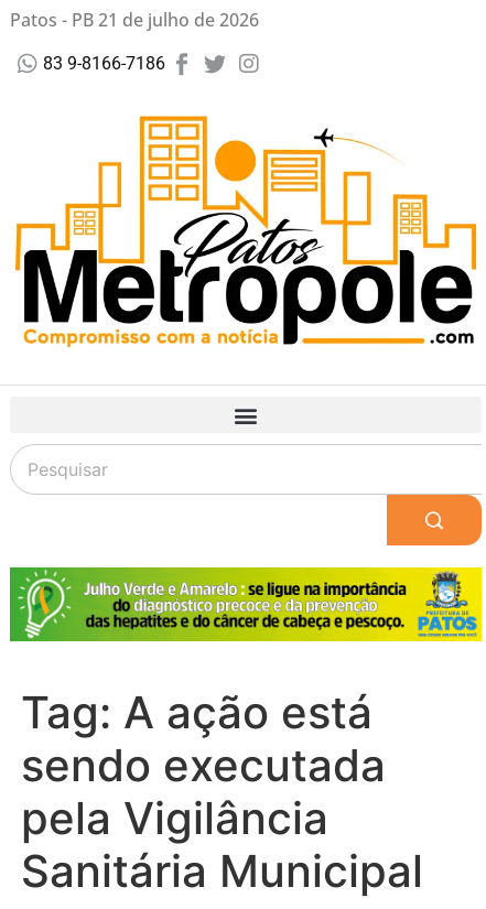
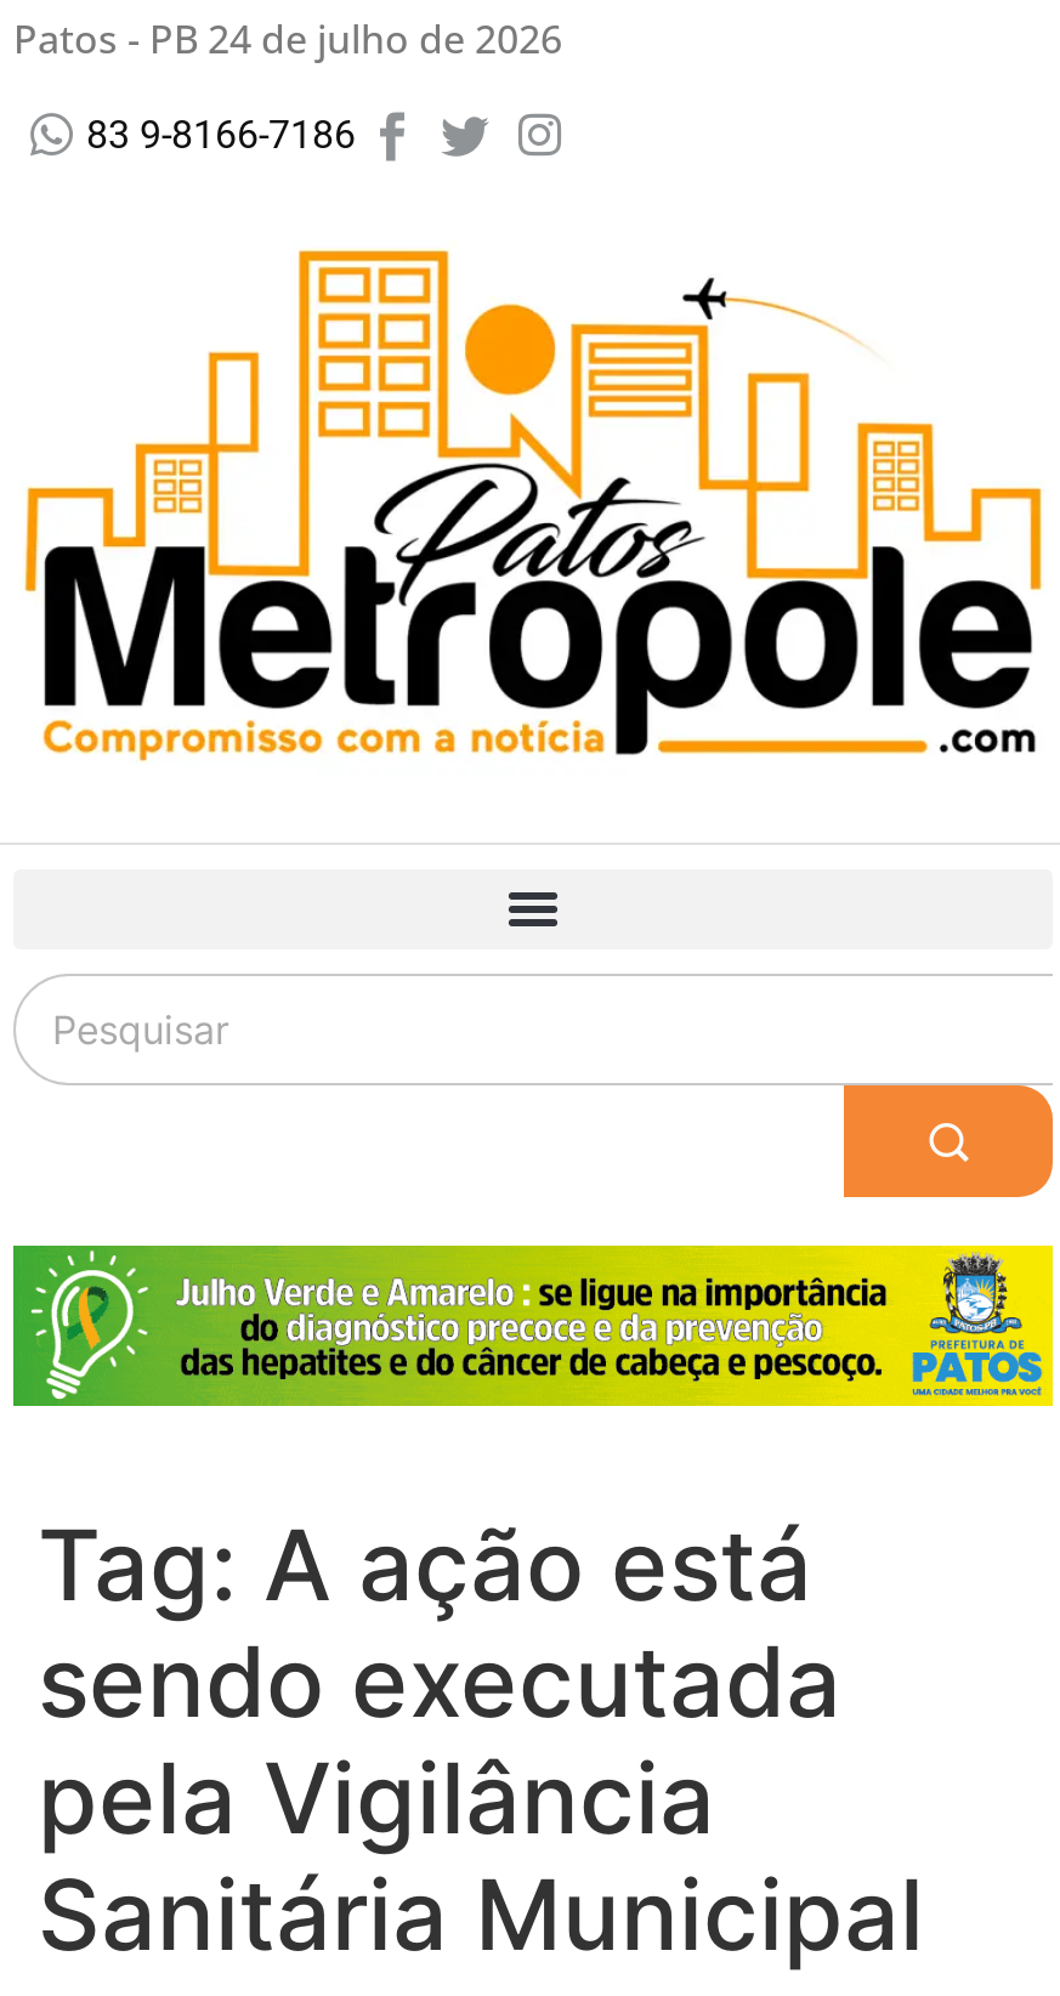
[10,8,259,32] Patos - PB 21 de julho de 2026 -> [13,12,562,66] Patos - PB 24 de julho de 2026

